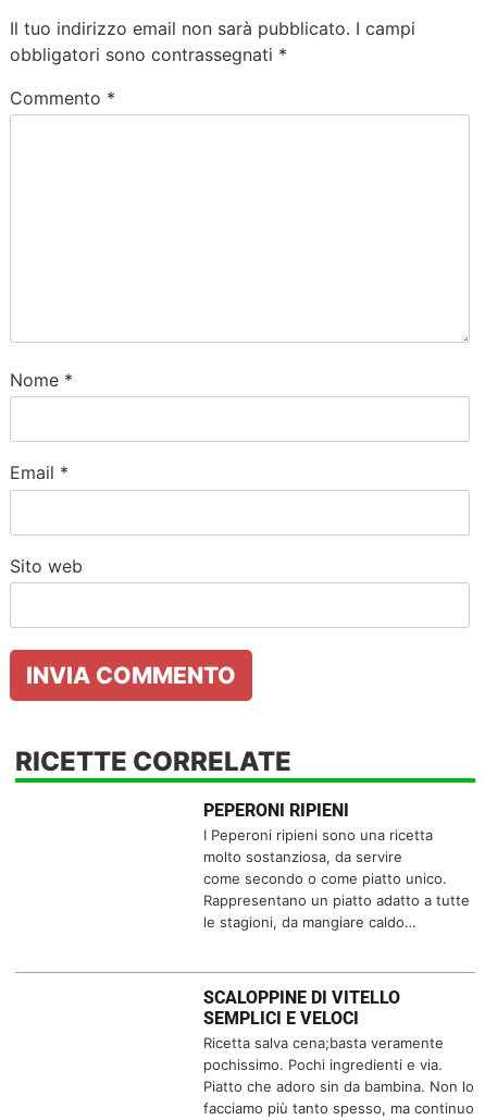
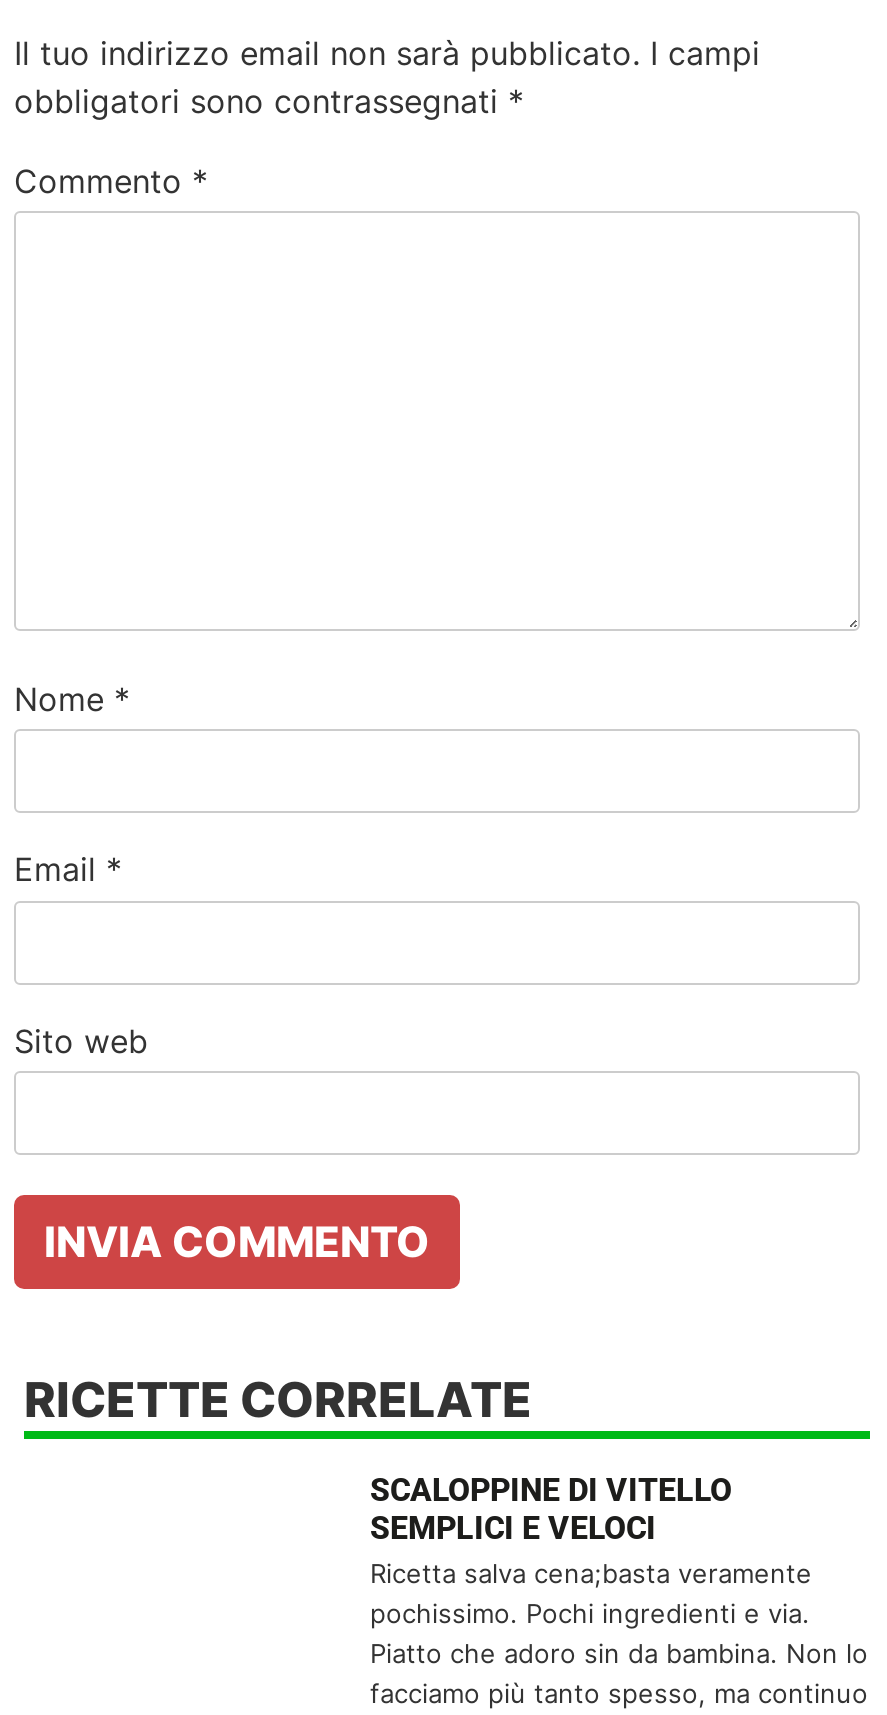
[203,800,470,931] PEPERONI RIPIENI | I Peperoni ripieni sono una ricetta | molto sostanziosa, da servire | come secondo o come piatto unico. | Rappresentano un piatto adatto a tutte | le stagioni, da mangiare caldo… -> none

